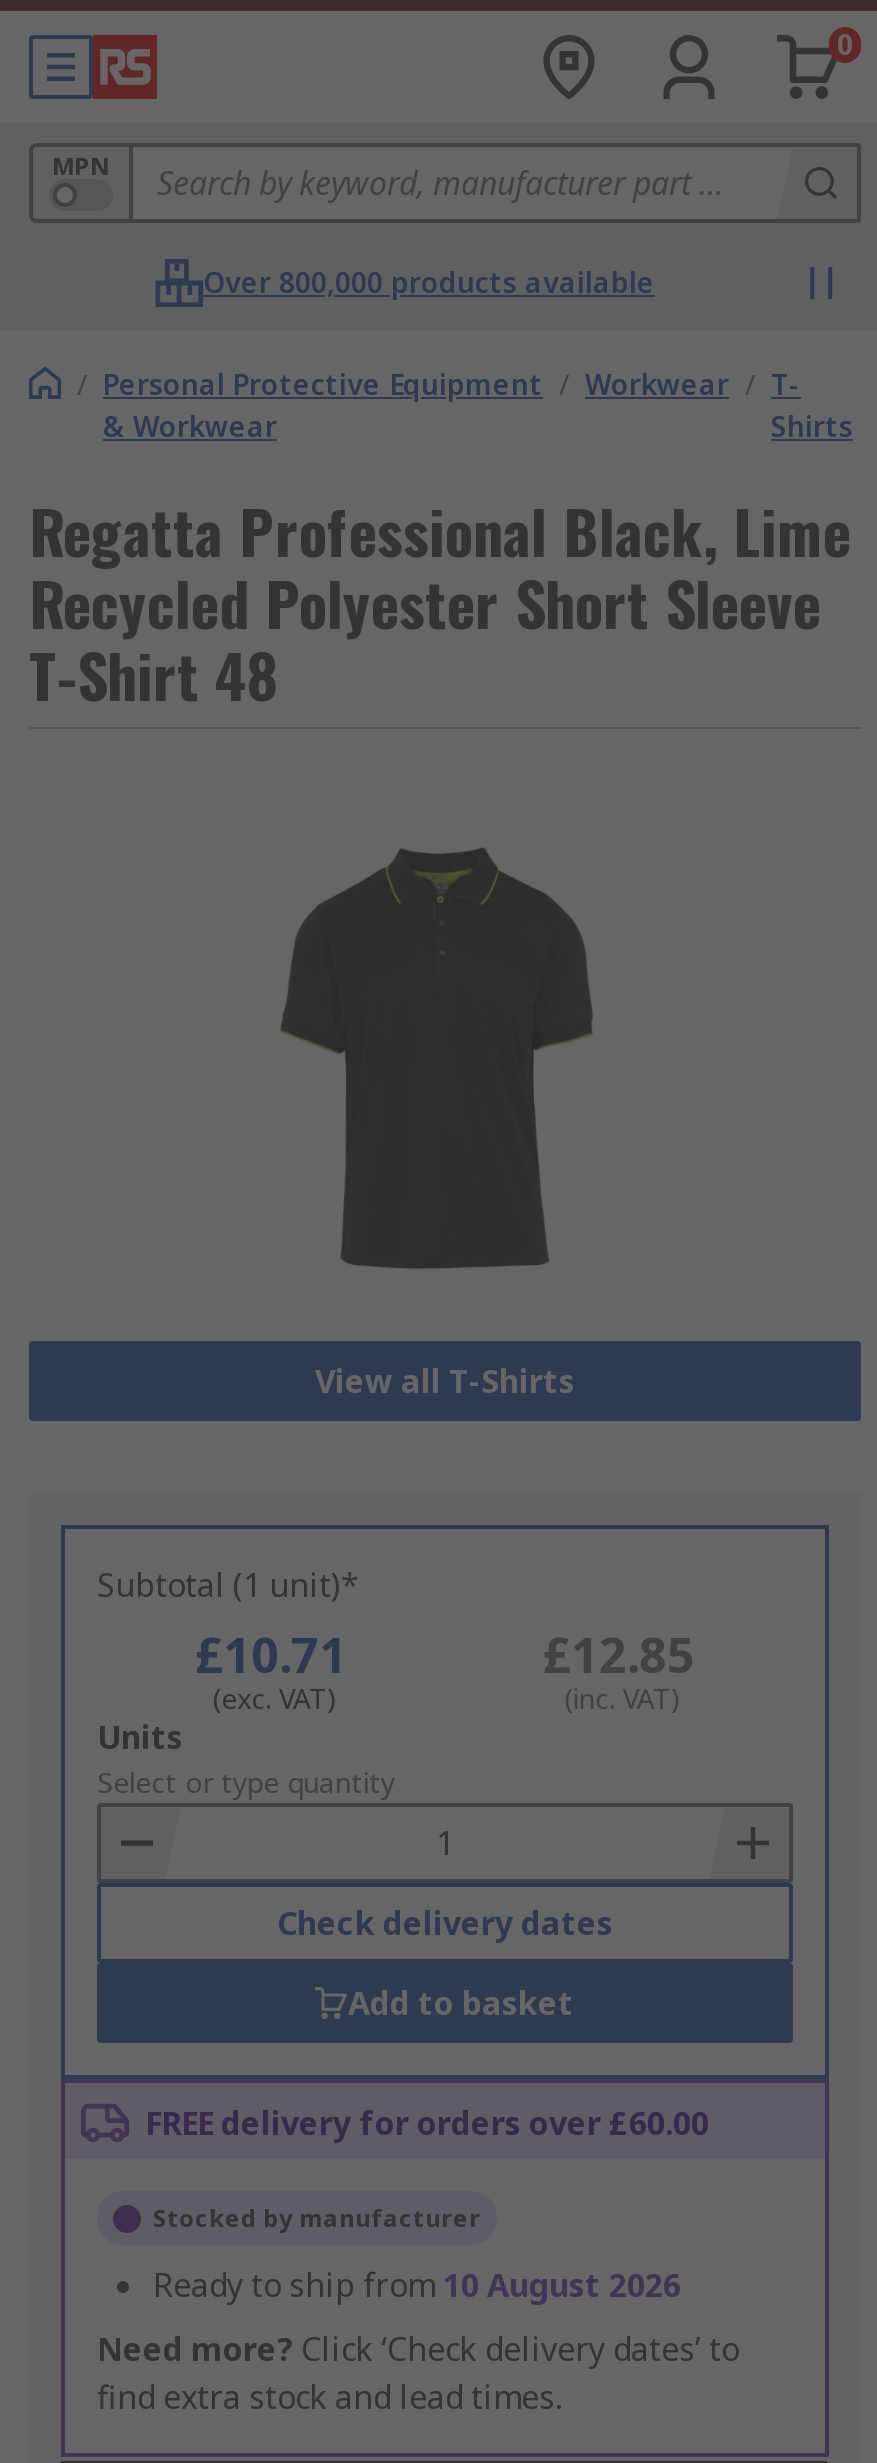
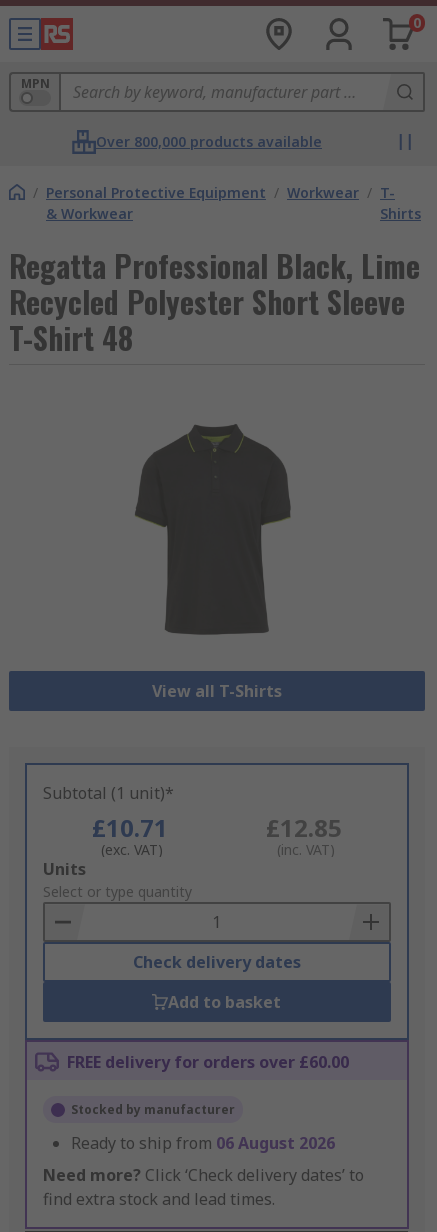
[153,2264,681,2308] Ready to ship from 10 August 2026 -> [71,1132,335,1154] Ready to ship from 06 August 2026

